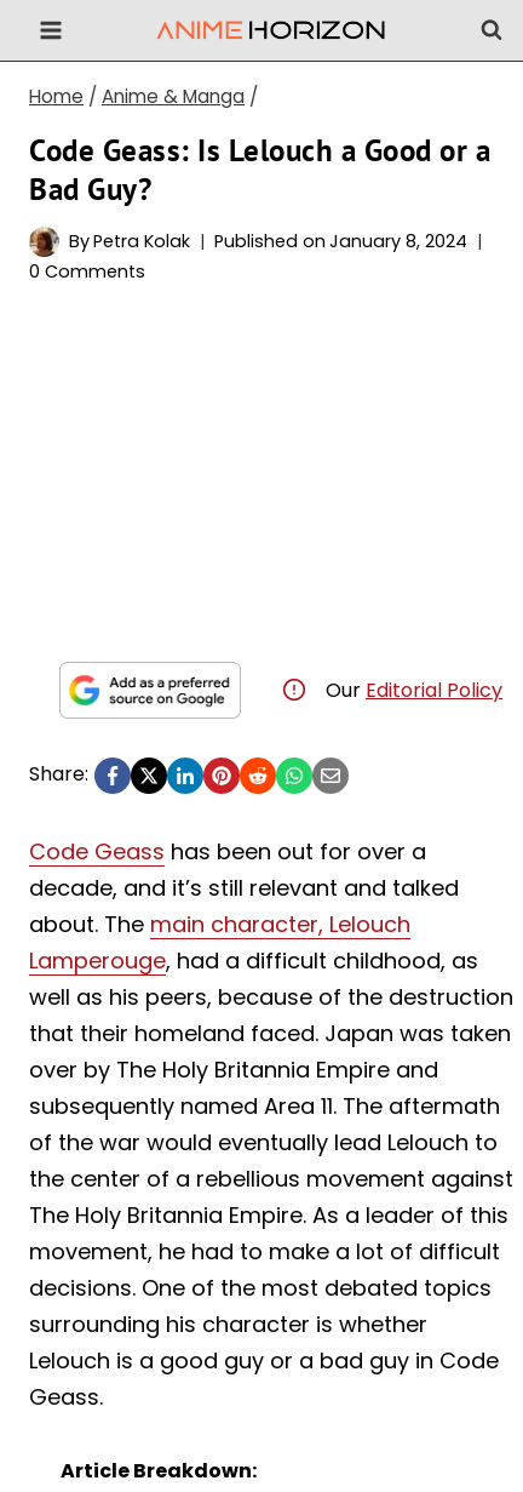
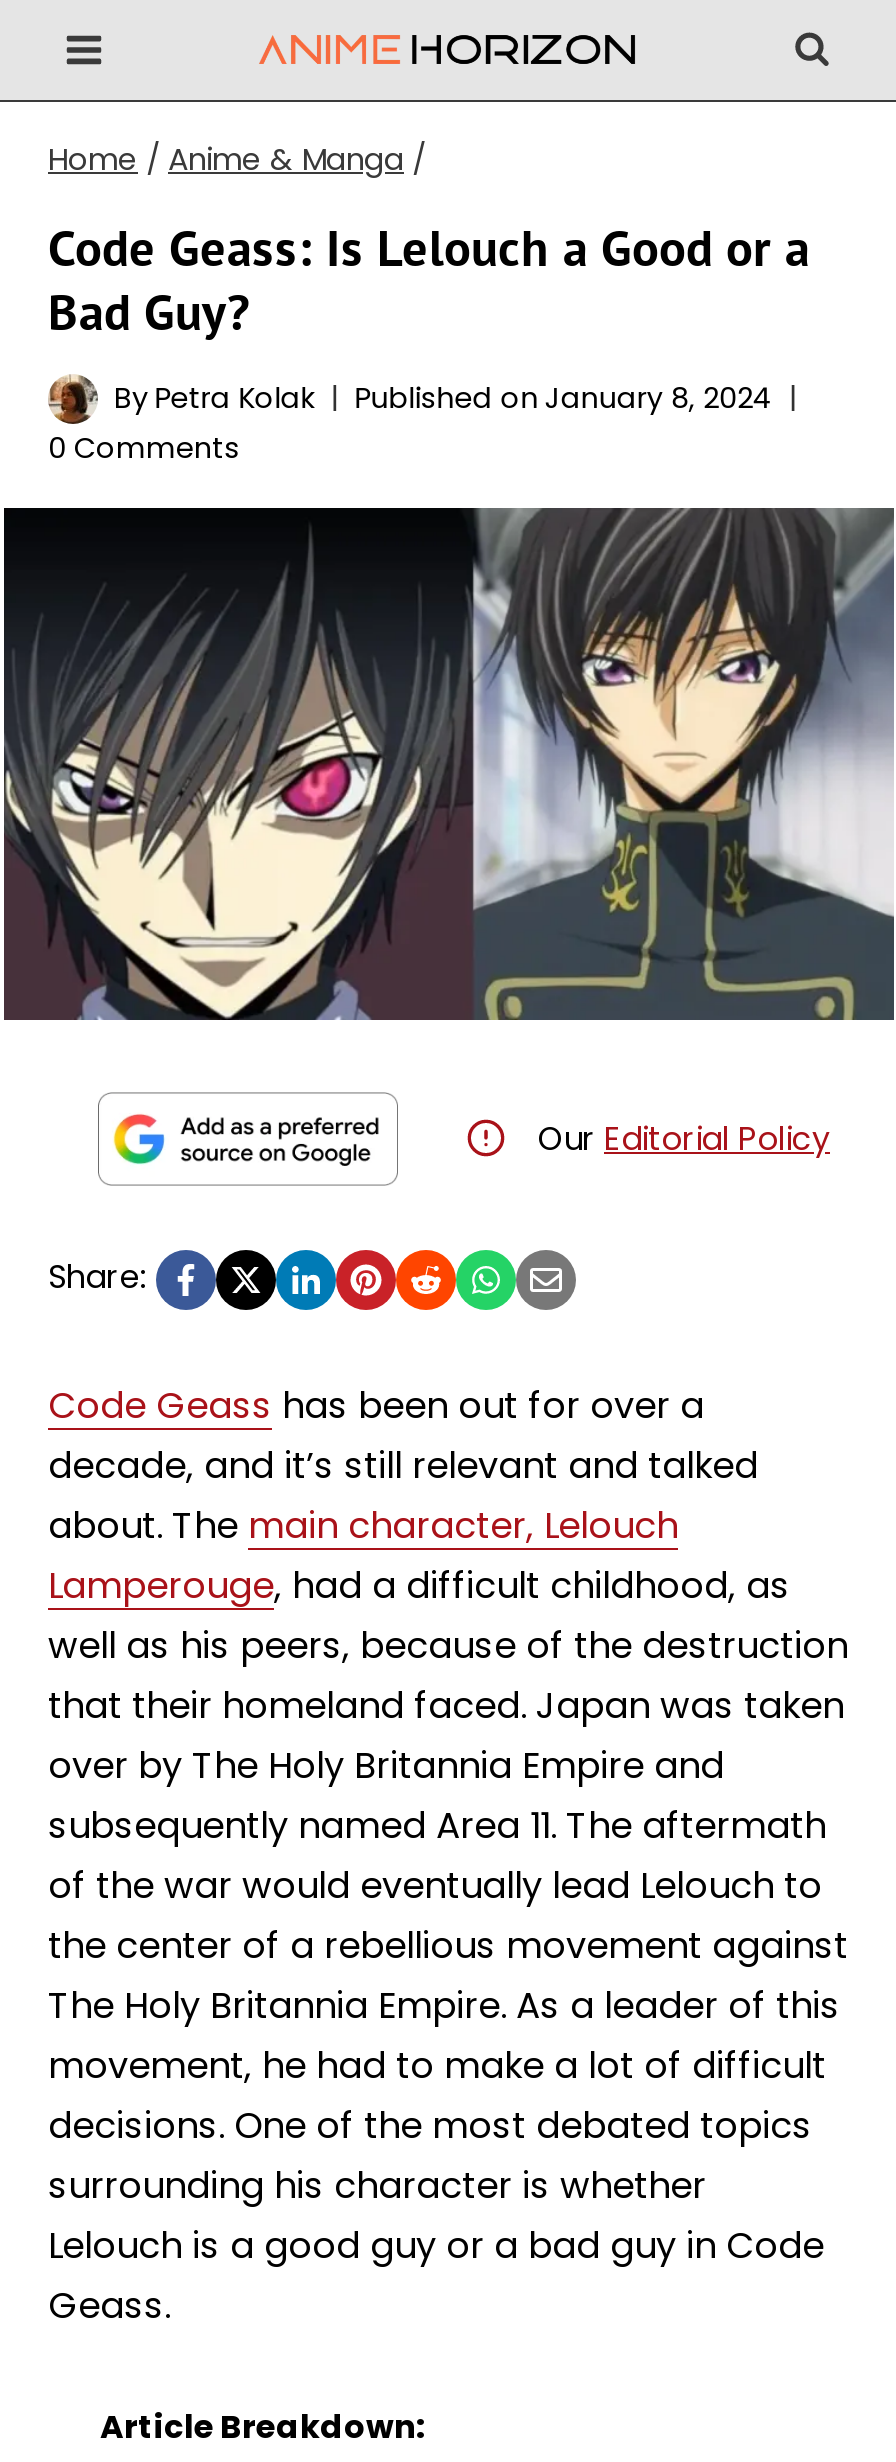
none -> [6,506,890,1022] [image]

